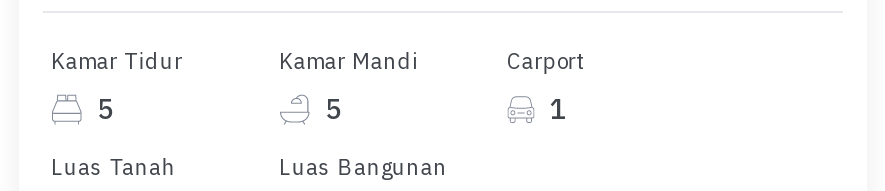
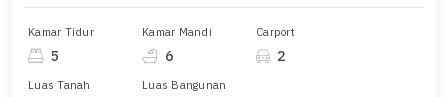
[325,91,341,127] 5 -> [165,47,173,65] 6
[549,91,565,127] 1 -> [277,47,285,65] 2

